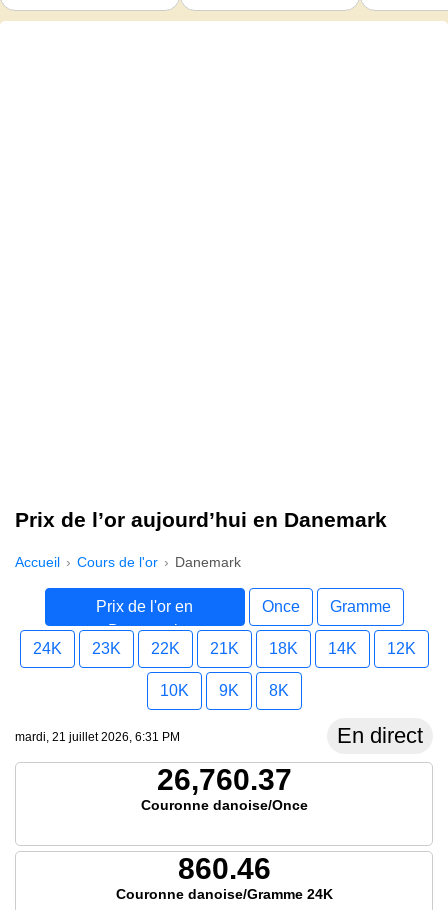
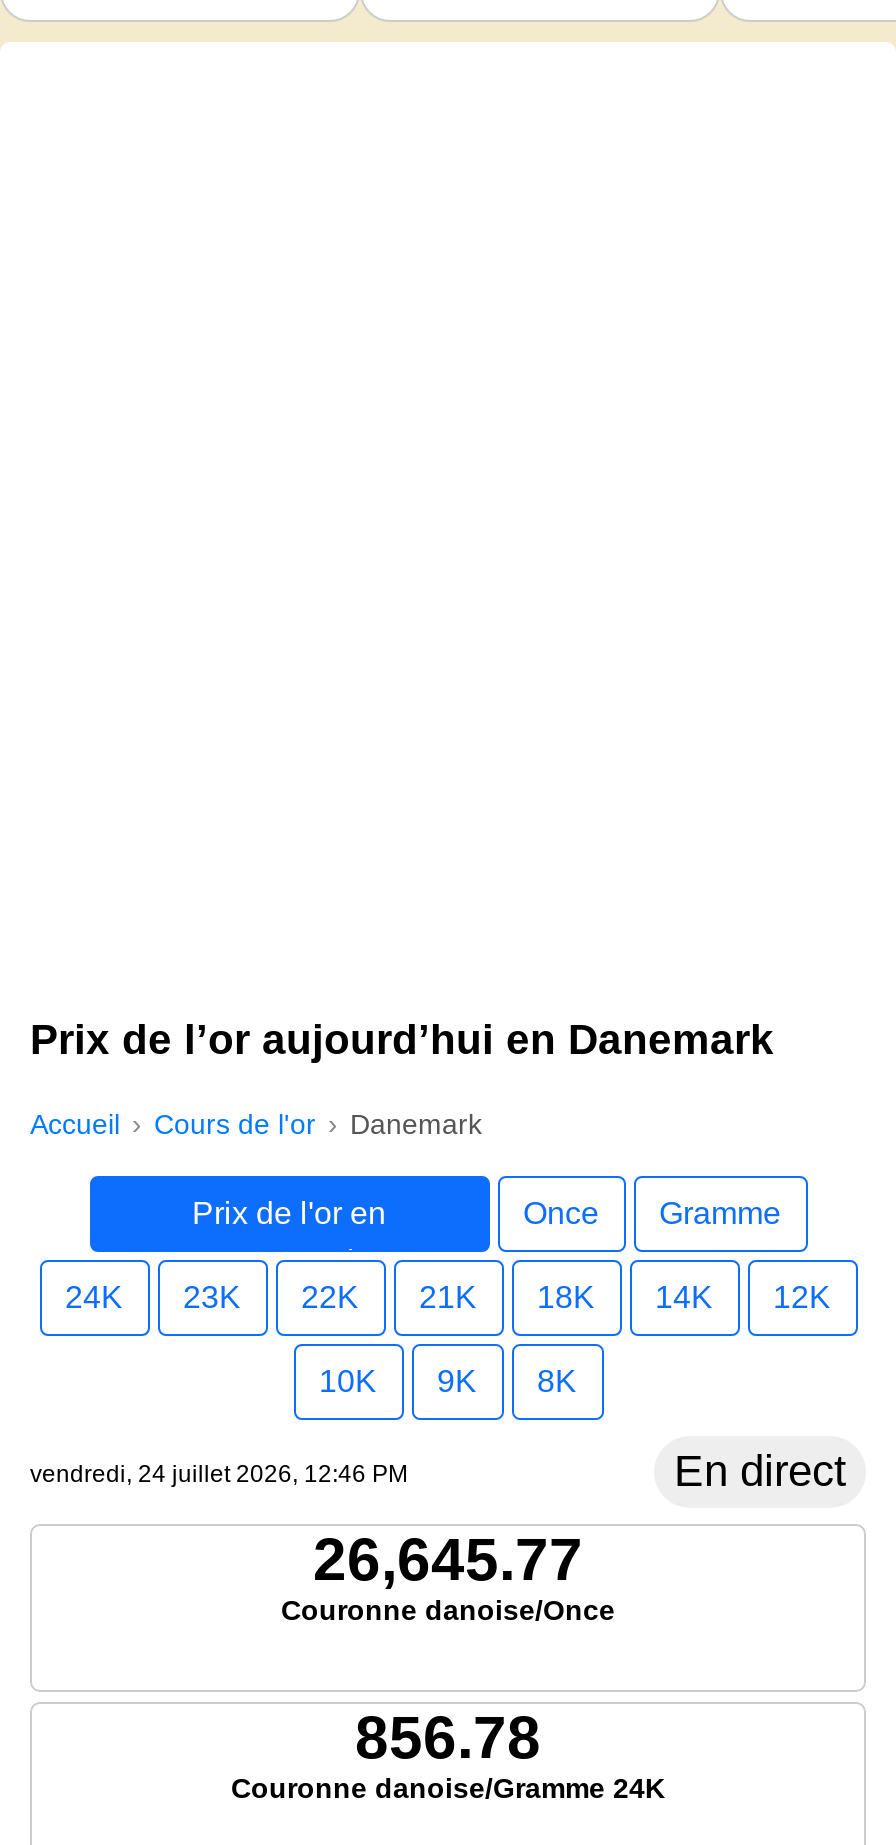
[15,730,180,744] mardi, 21 juillet 2026, 6:31 PM -> [30,1460,408,1488] vendredi, 24 juillet 2026, 12:46 PM
[156,763,291,796] 26,760.37 -> [313,1526,583,1592] 26,645.77
[177,852,270,885] 860.46 -> [355,1704,541,1770] 856.78

